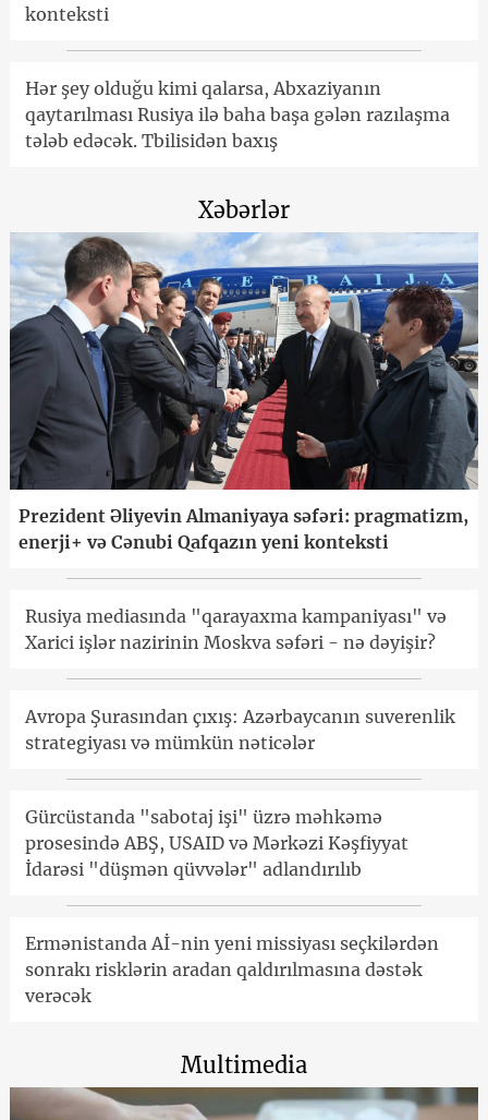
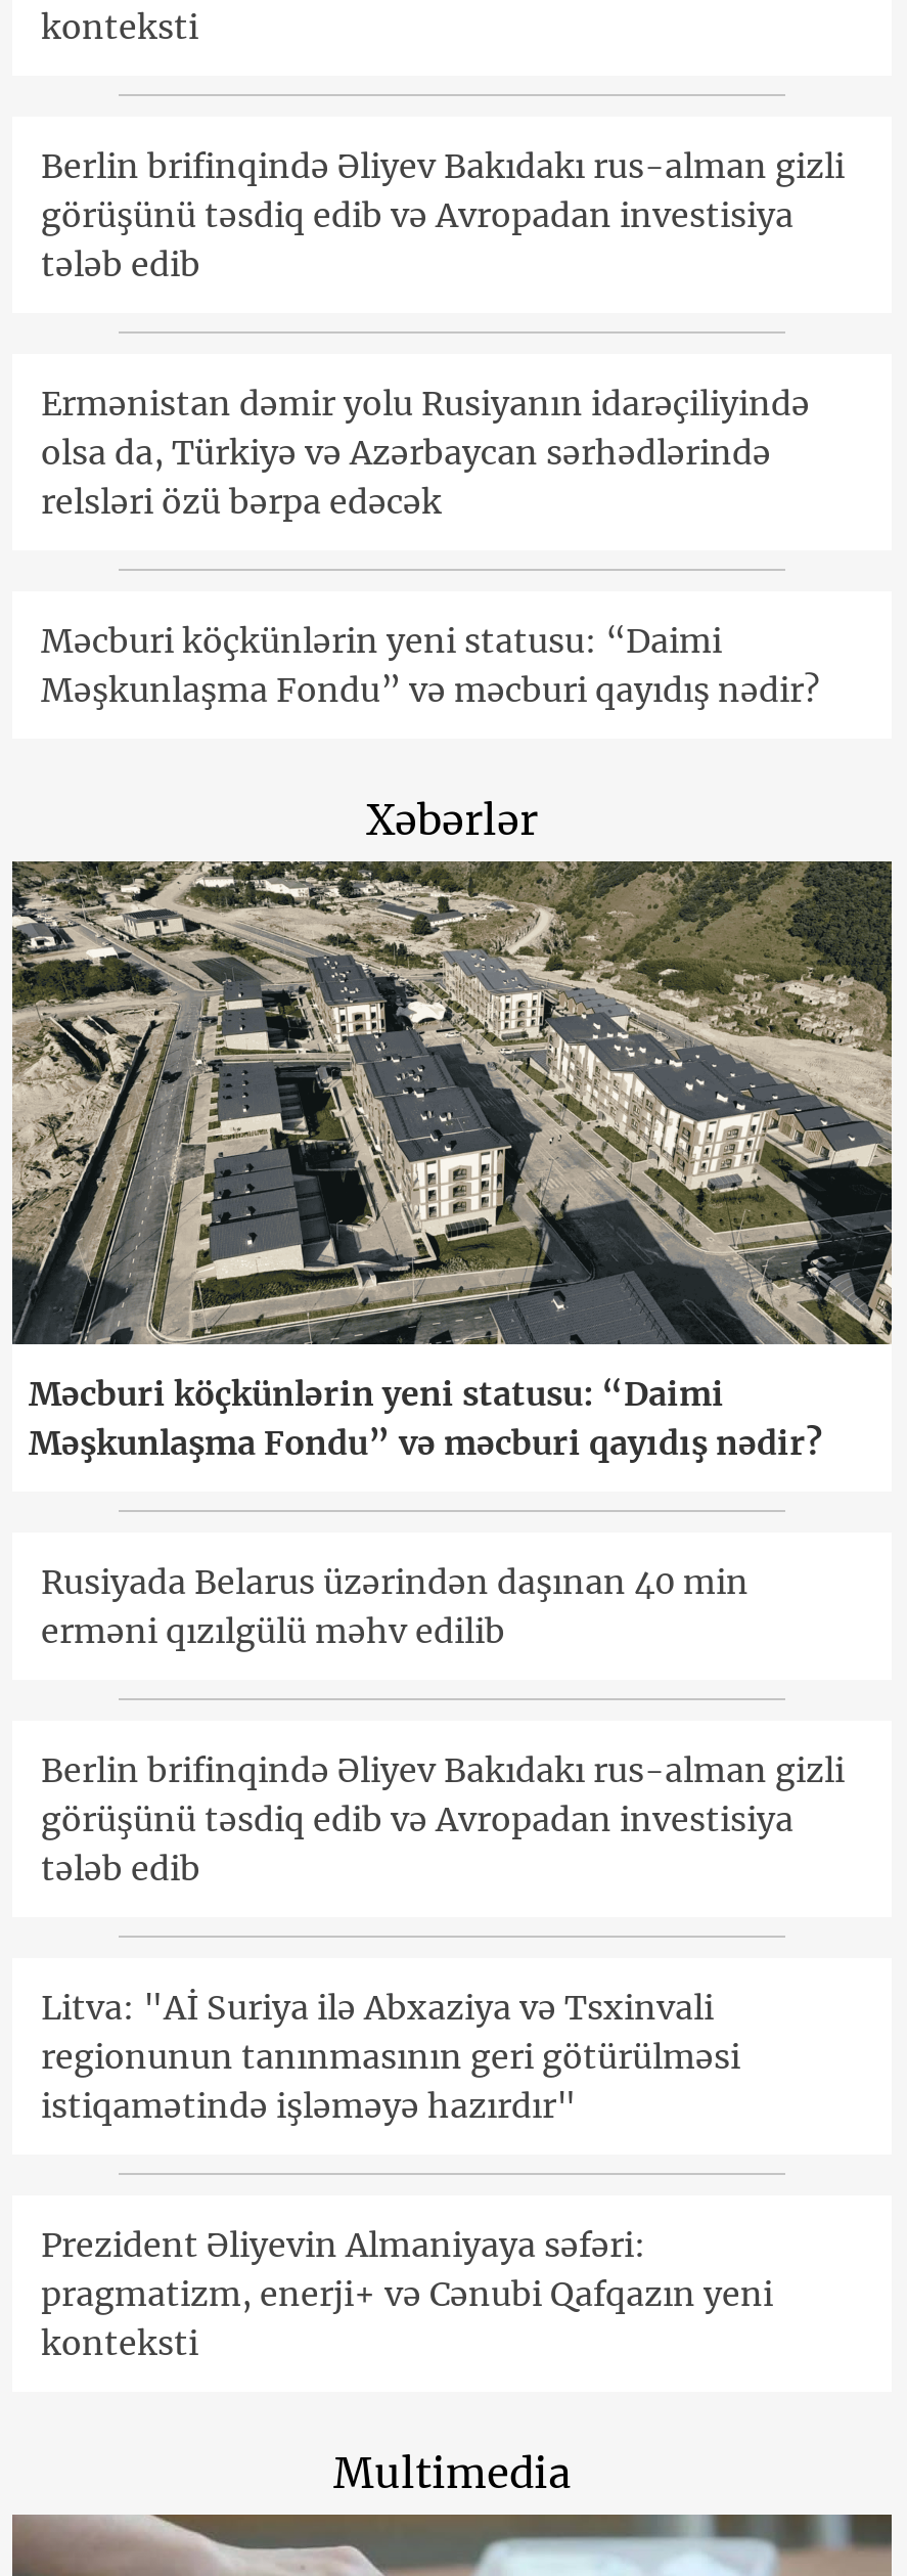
[25,77,450,151] Hər şey olduğu kimi qalarsa, Abxaziyanın | qaytarılması Rusiya ilə baha başa gələn razılaşma | tələb edəcək. Tbilisidən baxış -> [41,144,845,709] Berlin brifinqində Əliyev Bakıdakı rus-alman gizli | görüşünü təsdiq edib və Avropadan investisiya | tələb edib | Ermənistan dəmir yolu Rusiyanın idarəçiliyində | olsa da, Türkiyə və Azərbaycan sərhədlərində | relsləri özü bərpa edəcək | Məcburi köçkünlərin yeni statusu: “Daimi | Məşkunlaşma Fondu” və məcburi qayıdış nədir?
[9,232,479,553] [image] | Prezident Əliyevin Almaniyaya səfəri: pragmatizm, | enerji+ və Cənubi Qafqazın yeni konteksti -> [10,859,894,1464] [image] | Məcburi köçkünlərin yeni statusu: “Daimi | Məşkunlaşma Fondu” və məcburi qayıdış nədir?
[25,606,447,654] Rusiya mediasında "qarayaxma kampaniyası" və | Xarici işlər nazirinin Moskva səfəri - nə dəyişir? -> [41,1562,749,1652] Rusiyada Belarus üzərindən daşınan 40 min | erməni qızılgülü məhv edilib
[25,706,455,754] Avropa Şurasından çıxış: Azərbaycanın suverenlik | strategiyası və mümkün nəticələr -> [41,1750,845,1889] Berlin brifinqində Əliyev Bakıdakı rus-alman gizli | görüşünü təsdiq edib və Avropadan investisiya | tələb edib
[25,806,408,881] Gürcüstanda "sabotaj işi" üzrə məhkəmə | prosesində ABŞ, USAID və Mərkəzi Kəşfiyyat | İdarəsi "düşmən qüvvələr" adlandırılıb -> [41,1988,740,2127] Litva: "Aİ Suriya ilə Abxaziya və Tsxinvali | regionunun tanınmasının geri götürülməsi | istiqamətində işləməyə hazırdır"
[25,933,439,1007] Ermənistanda Aİ-nin yeni missiyası seçkilərdən | sonrakı risklərin aradan qaldırılmasına dəstək | verəcək -> [41,2225,773,2364] Prezident Əliyevin Almaniyaya səfəri: | pragmatizm, enerji+ və Cənubi Qafqazın yeni | konteksti

